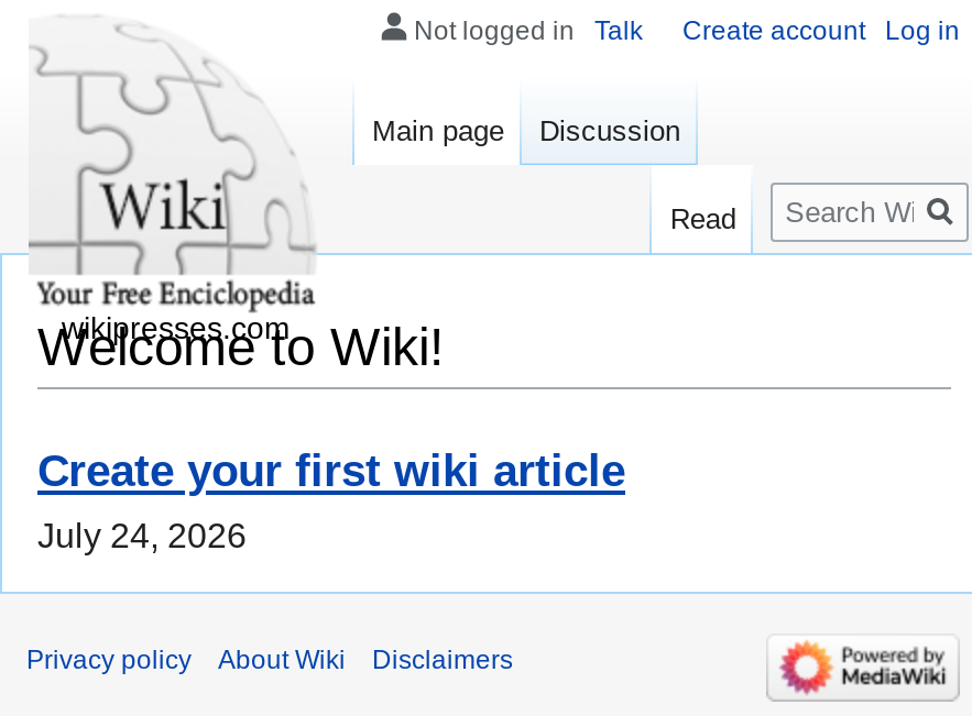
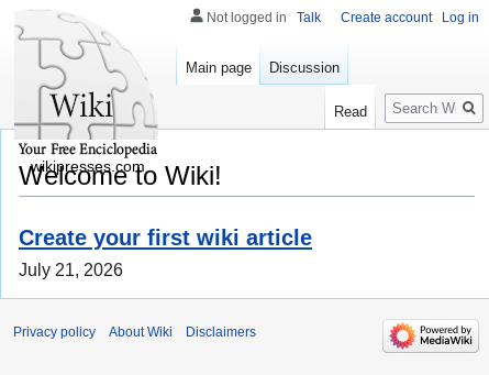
[37,518,247,555] July 24, 2026 -> [19,261,123,280] July 21, 2026

